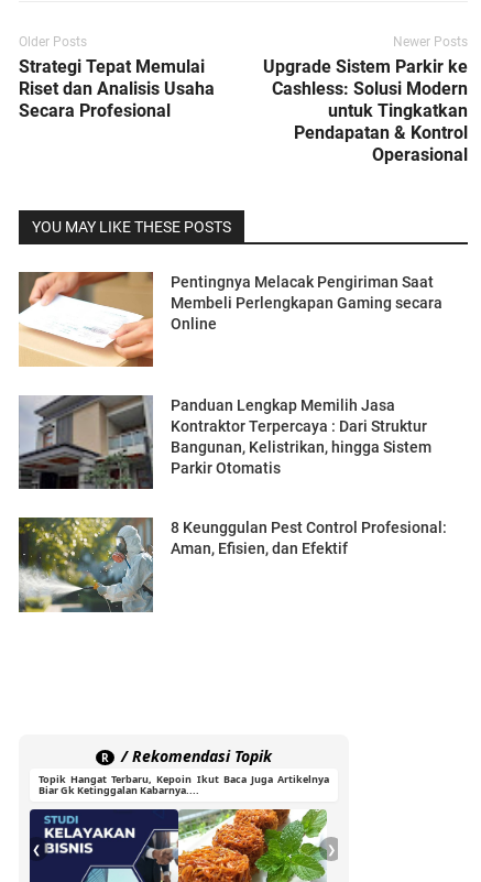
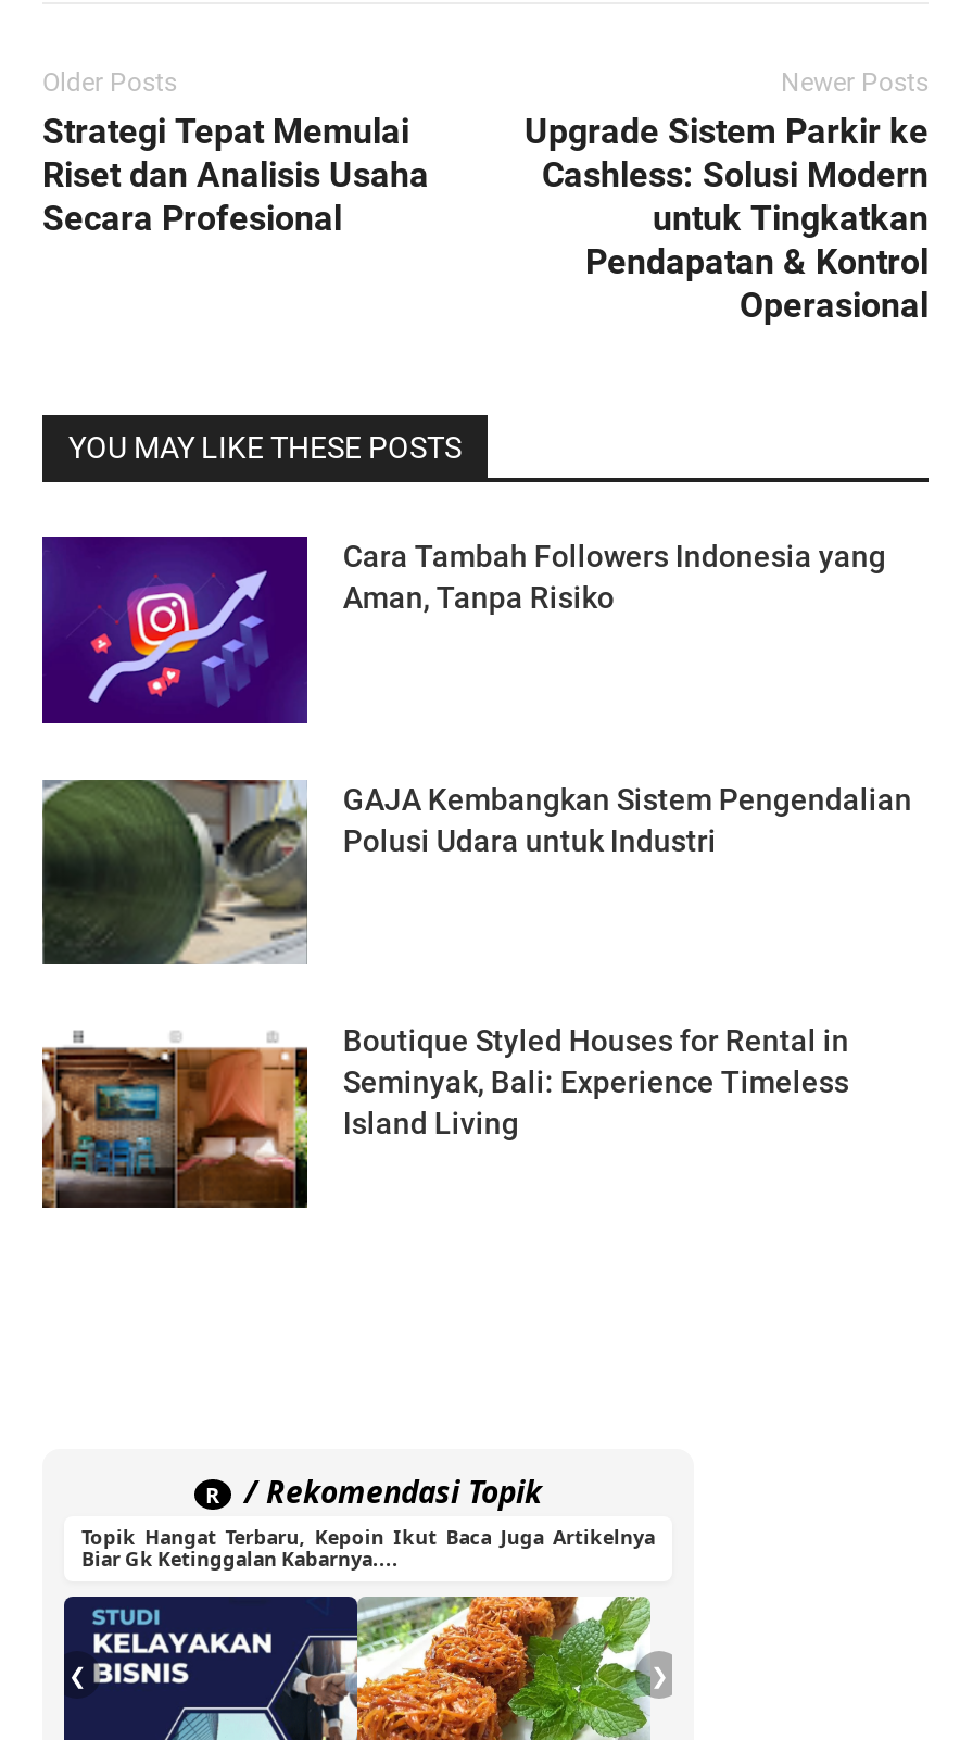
[19,271,443,368] [image] | Pentingnya Melacak Pengiriman Saat | Membeli Perlengkapan Gaming secara | Online -> [40,534,886,726] [image] | Cara Tambah Followers Indonesia yang | Aman, Tanpa Risiko
[19,395,432,490] [image] | Panduan Lengkap Memilih Jasa | Kontraktor Terpercaya : Dari Struktur | Bangunan, Kelistrikan, hingga Sistem | Parkir Otomatis -> [42,778,912,964] [image] | GAJA Kembangkan Sistem Pengendalian | Polusi Udara untuk Industri
[18,516,447,613] [image] | 8 Keunggulan Pest Control Profesional: | Aman, Efisien, dan Efektif -> [40,1021,849,1210] [image] | Boutique Styled Houses for Rental in | Seminyak, Bali: Experience Timeless | Island Living

